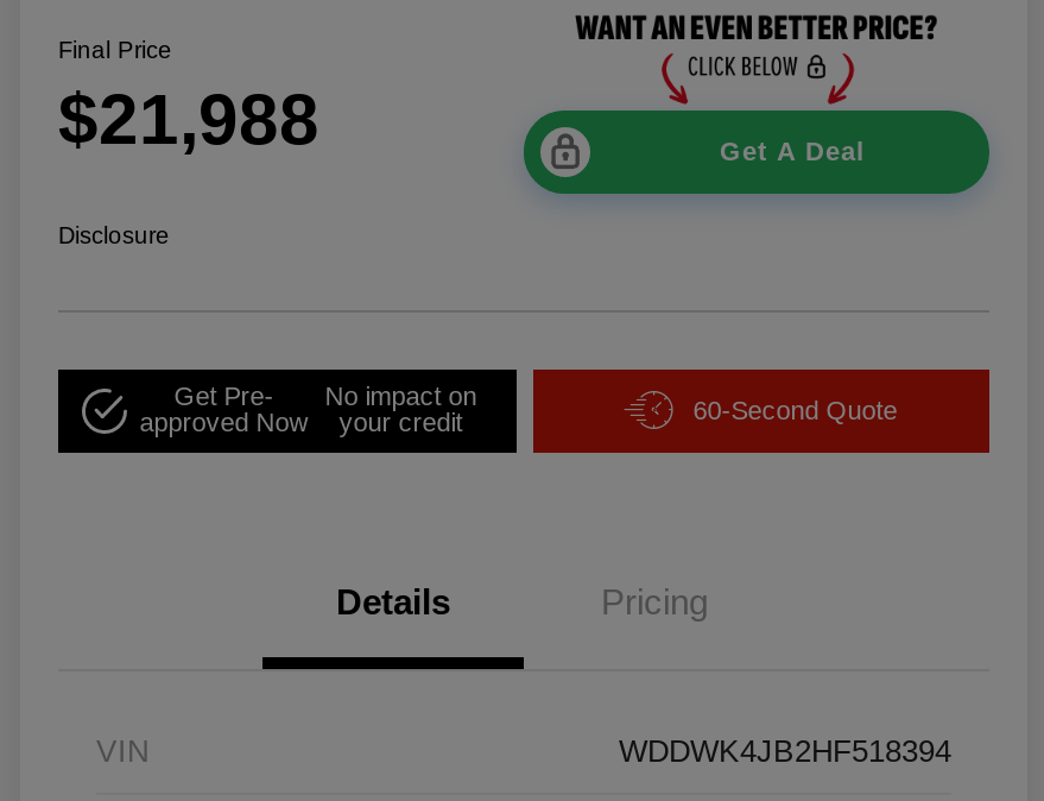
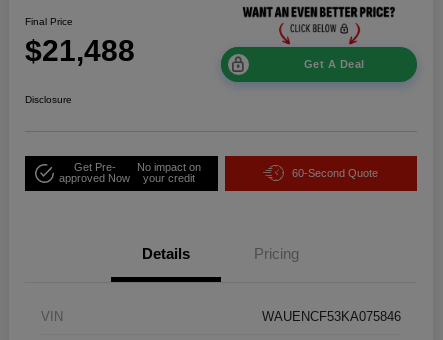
[58,80,319,159] $21,988 -> [25,34,135,67] $21,488
[619,733,951,769] WDDWK4JB2HF518394 -> [262,309,401,324] WAUENCF53KA075846

